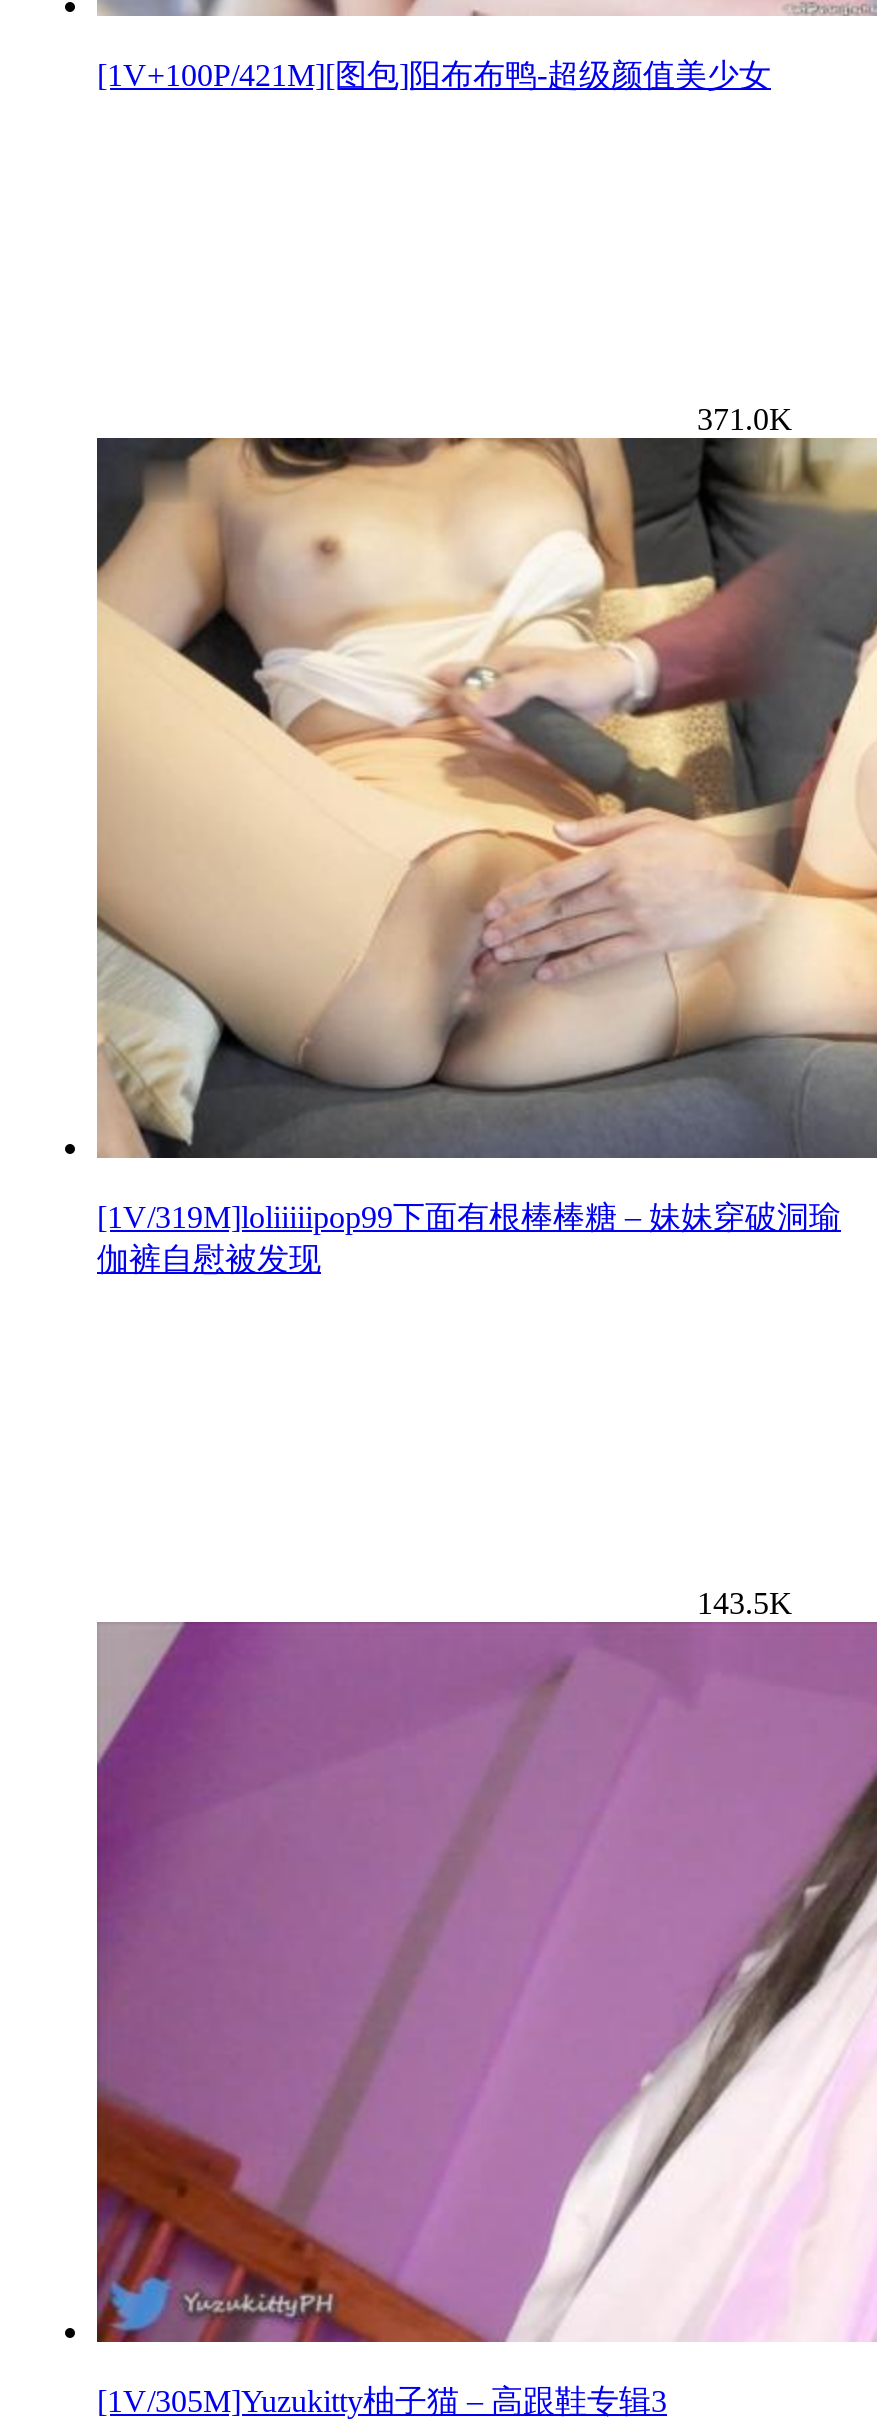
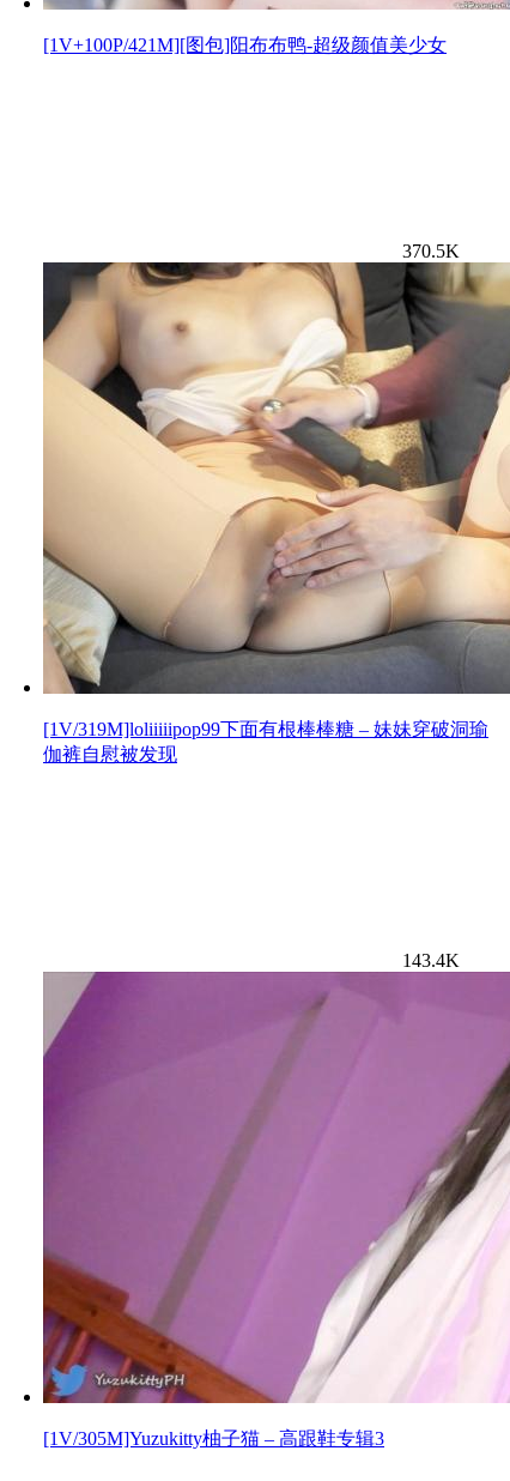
[697,401,793,435] 371.0K -> [402,240,460,261] 370.5K
[697,1585,793,1619] 143.5K -> [402,950,460,970] 143.4K

